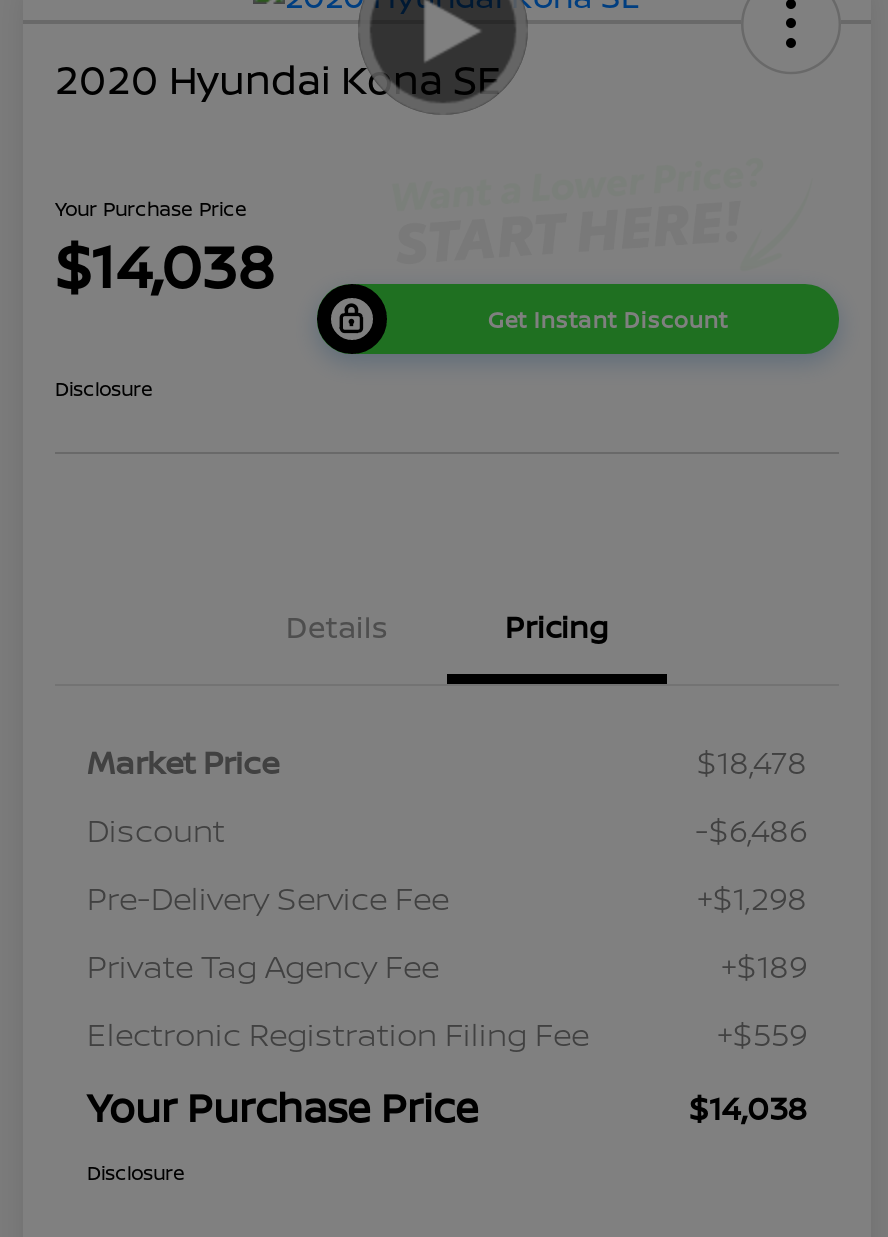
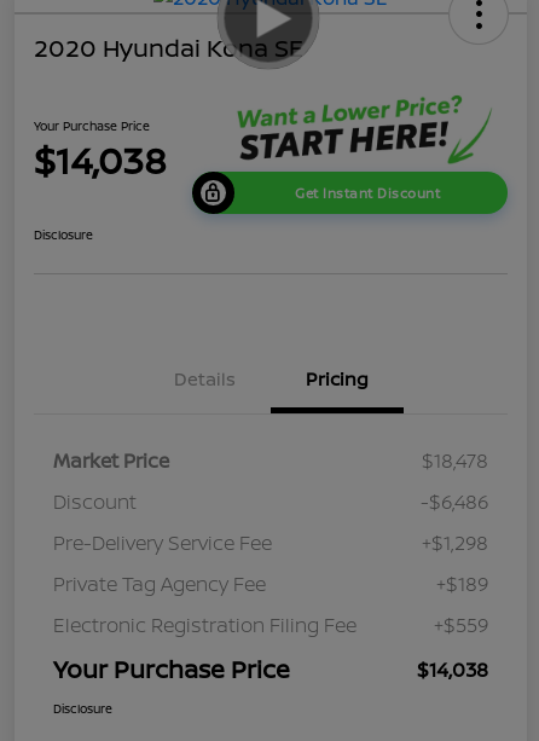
none -> [237,94,492,164] [image]

